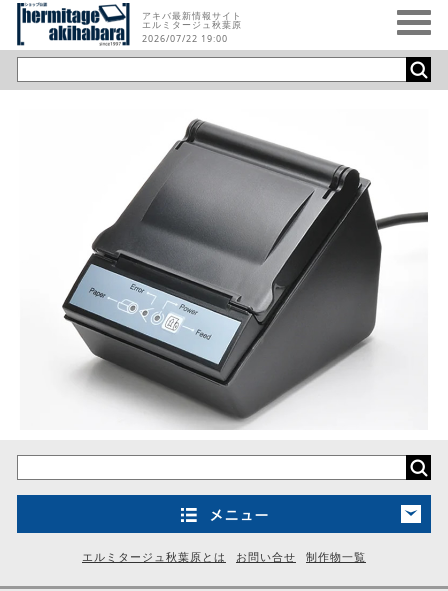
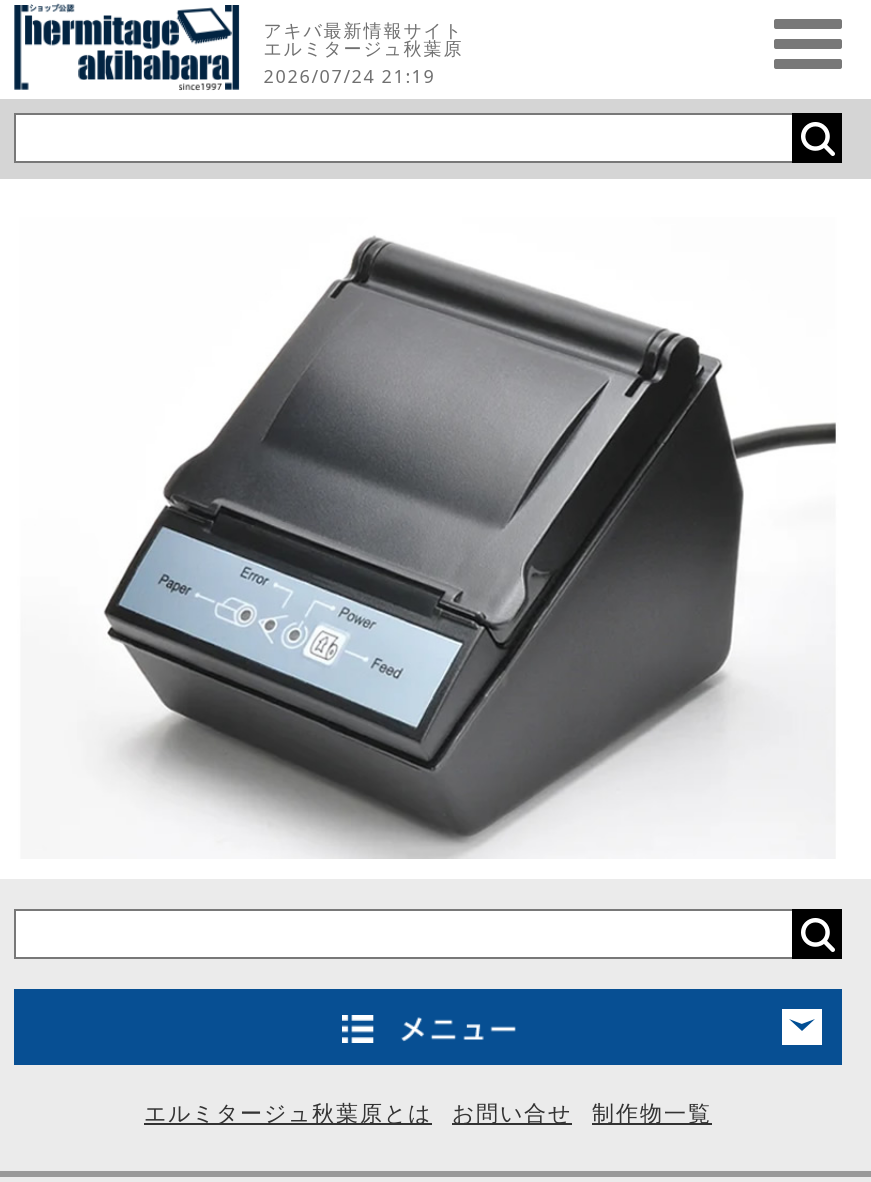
[142,32,228,45] 2026/07/22 19:00 -> [264,63,436,89] 2026/07/24 21:19

